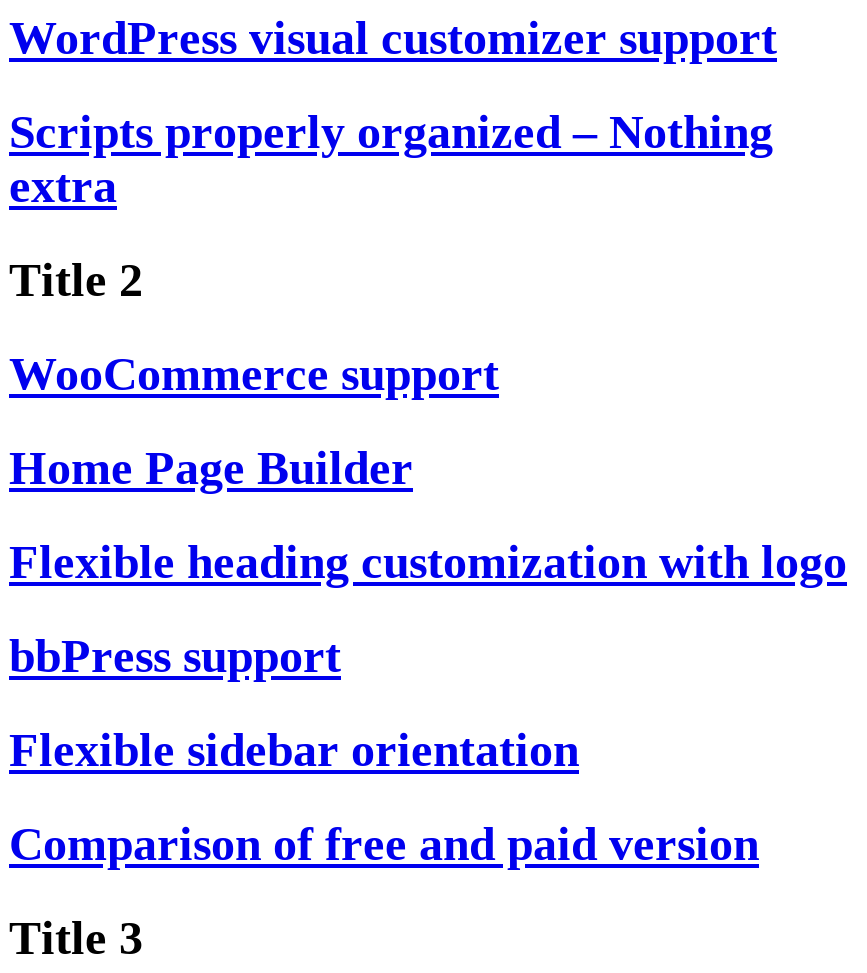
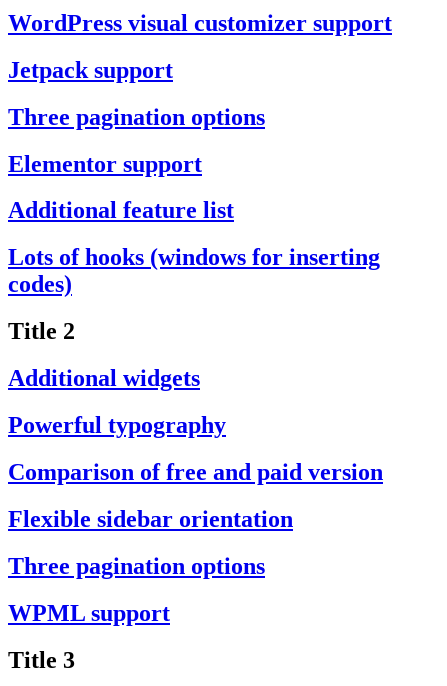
[9,106,773,212] Scripts properly organized – Nothing | extra -> [8,57,380,297] Jetpack support | Three pagination options | Elementor support | Additional feature list | Lots of hooks (windows for inserting | codes)
[9,348,847,681] WooCommerce support | Home Page Builder | Flexible heading customization with logo | bbPress support -> [8,365,226,438] Additional widgets | Powerful typography
moved [9,723,579,775] -> [8,506,293,532]: Flexible sidebar orientation
none -> [8,553,265,626] Three pagination options | WPML support

